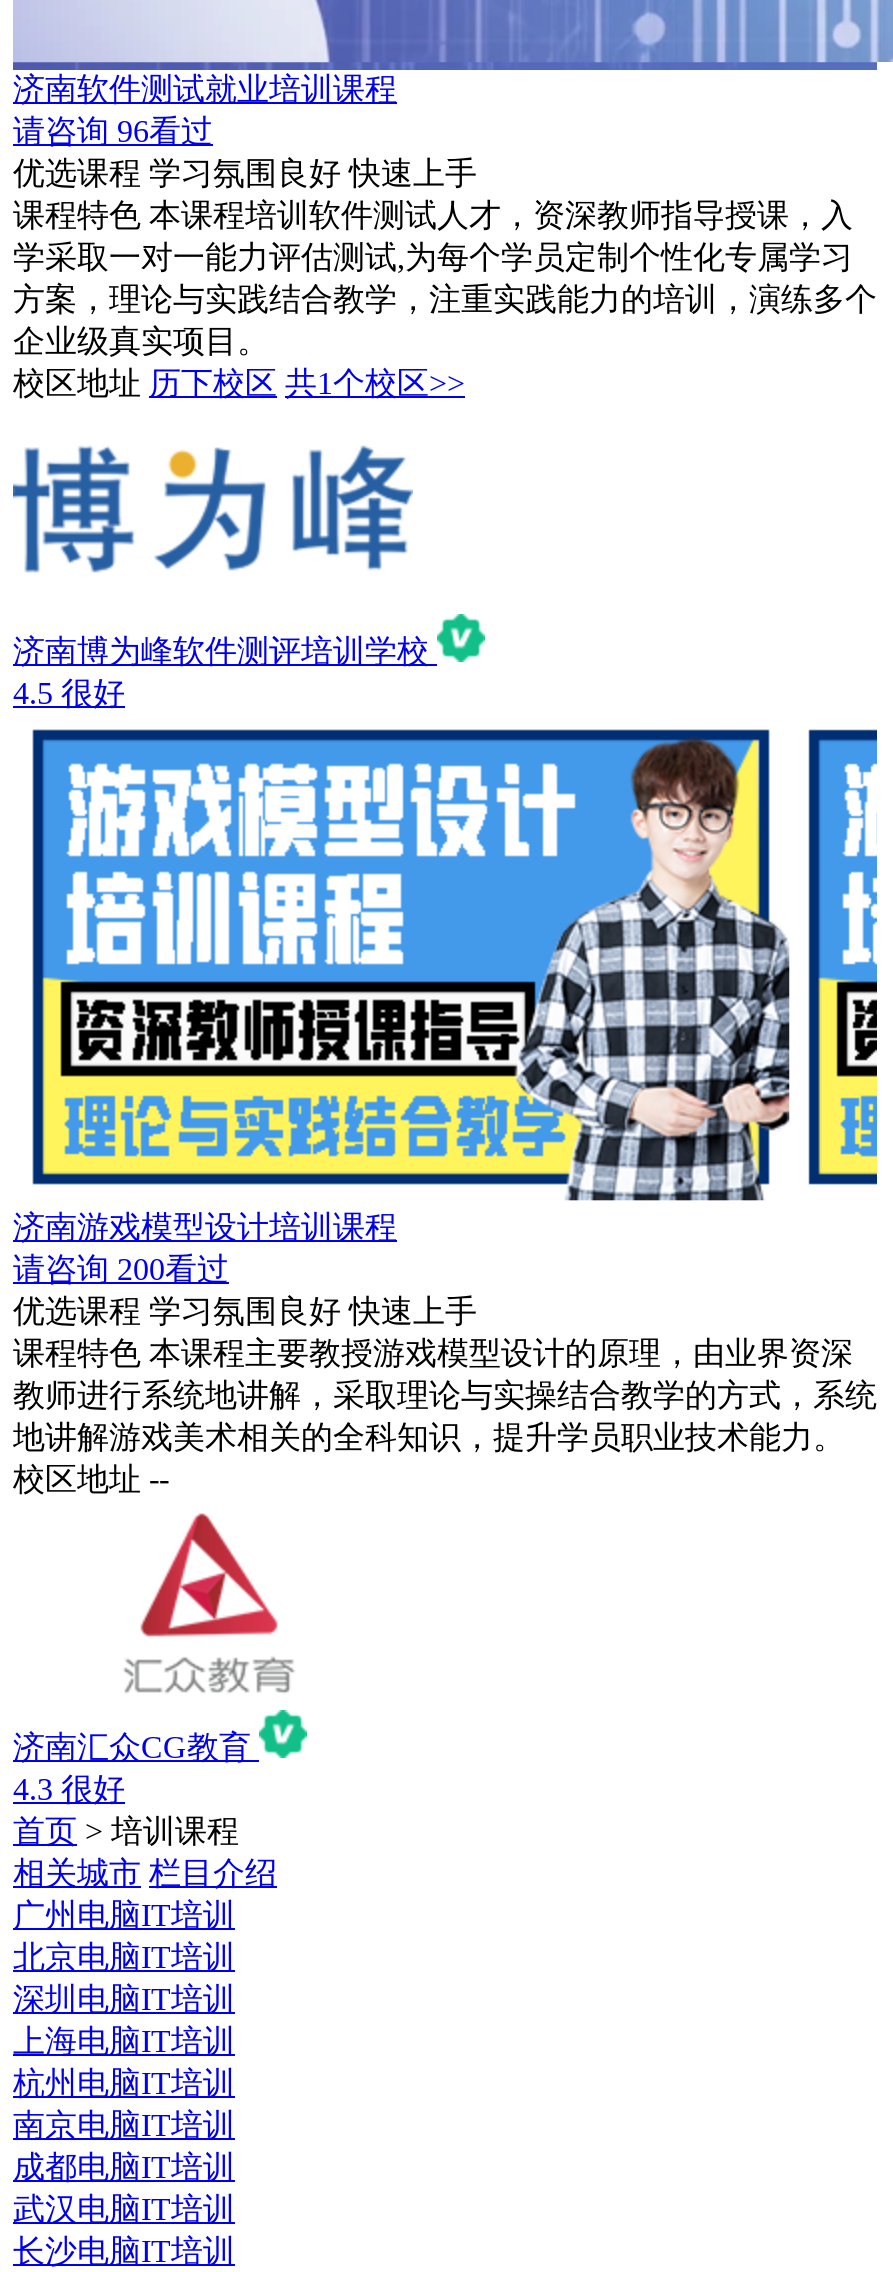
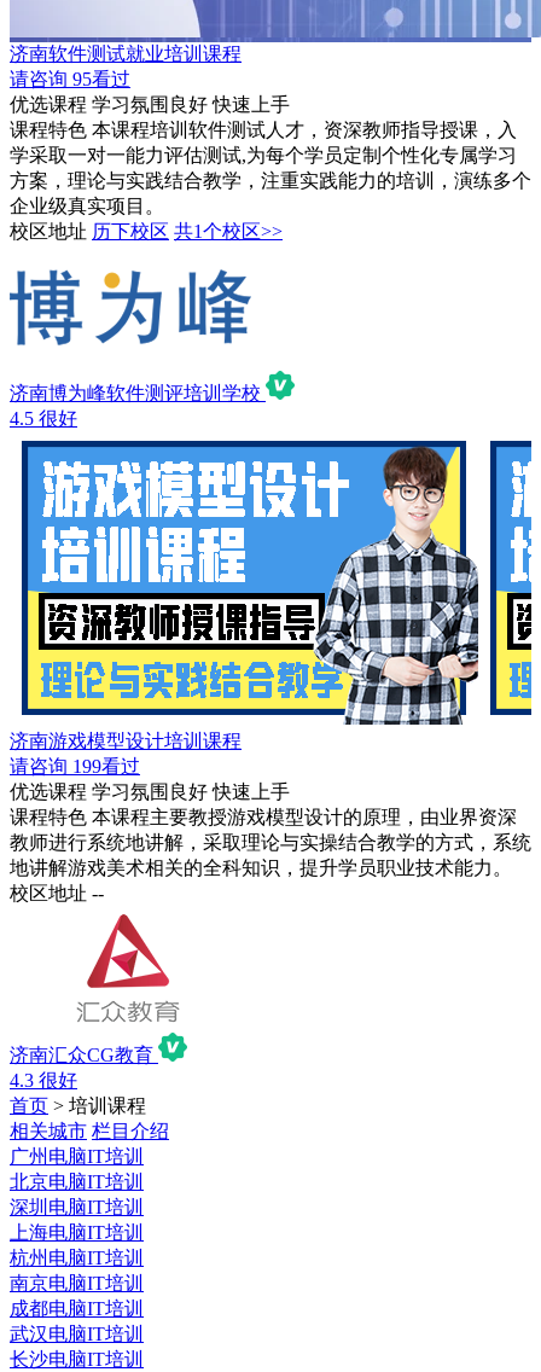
[13,114,213,148] 请咨询 96看过 -> [10,69,130,89] 请咨询 95看过
[13,1252,229,1286] 请咨询 200看过 -> [10,756,140,776] 请咨询 199看过

